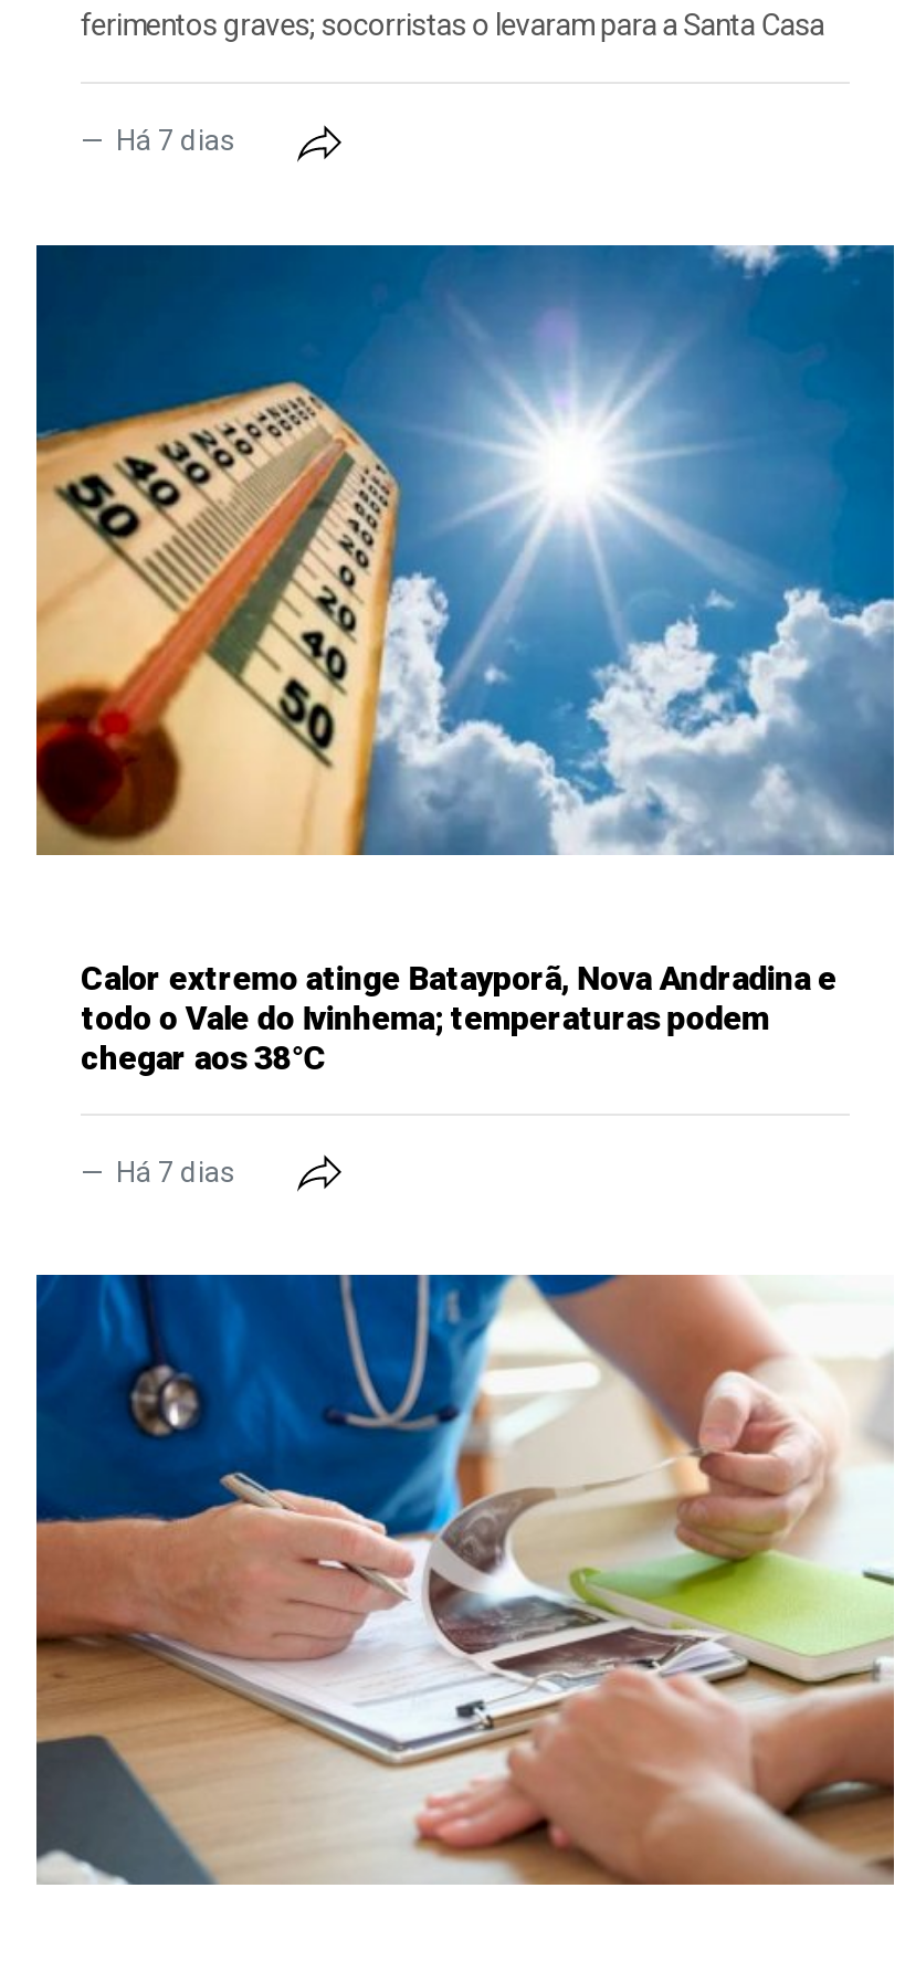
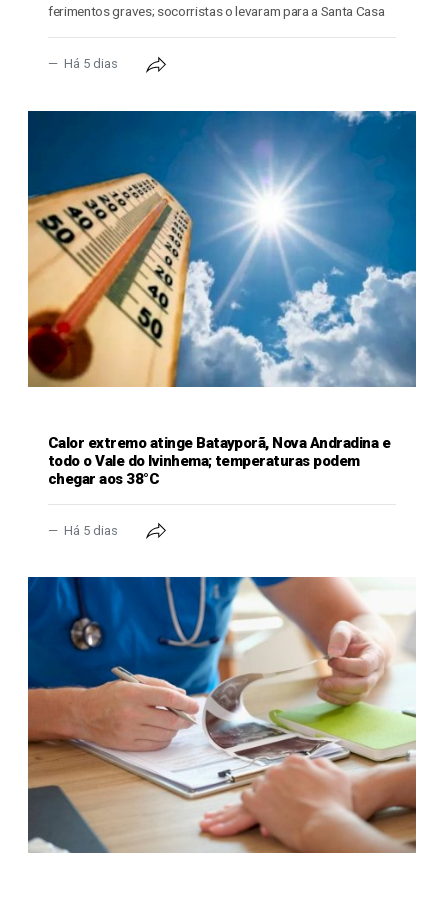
[109,124,242,157] Há 7 dias -> [61,56,121,71] Há 5 dias
[109,1155,242,1188] Há 7 dias -> [61,523,121,538] Há 5 dias

